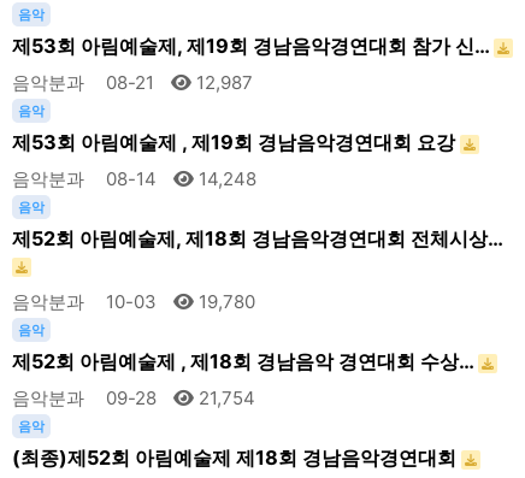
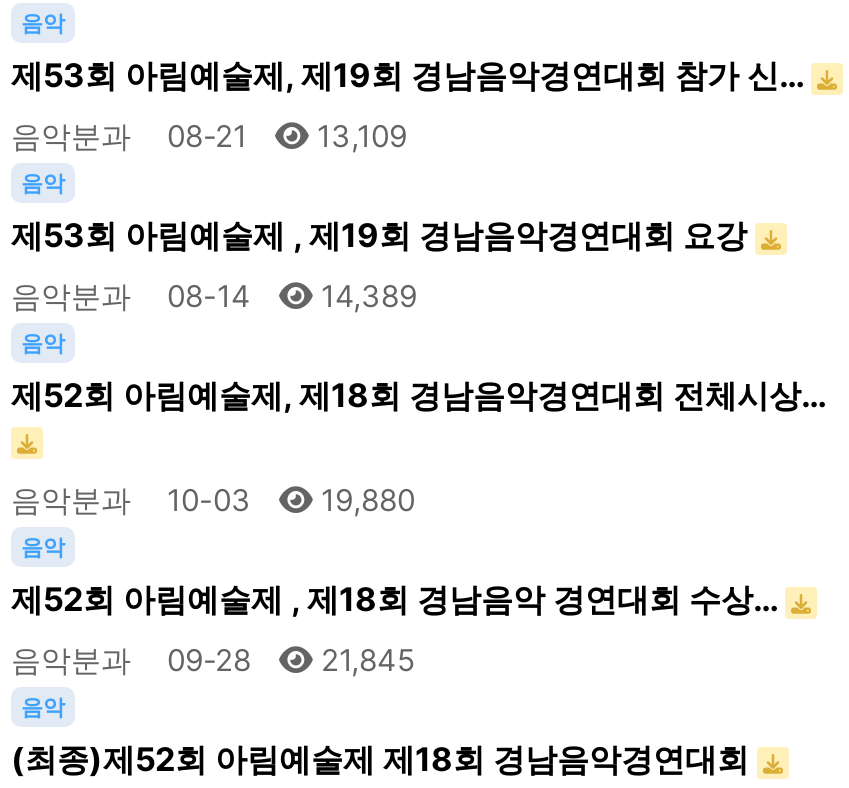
[12,71,253,94] 음악분과 08-21 12,987 -> [11,117,407,155] 음악분과 08-21 13,109
[12,167,256,190] 음악분과 08-14 14,248 -> [11,277,417,315] 음악분과 08-14 14,389
[12,290,255,313] 음악분과 10-03 19,780 -> [11,481,415,519] 음악분과 10-03 19,880
[12,386,255,409] 음악분과 09-28 21,754 -> [11,641,415,679] 음악분과 09-28 21,845

